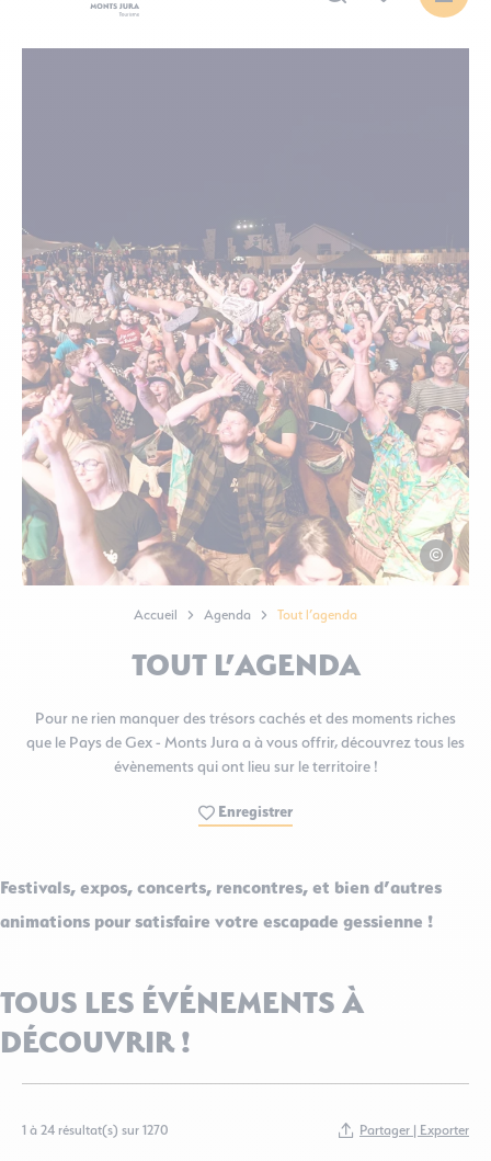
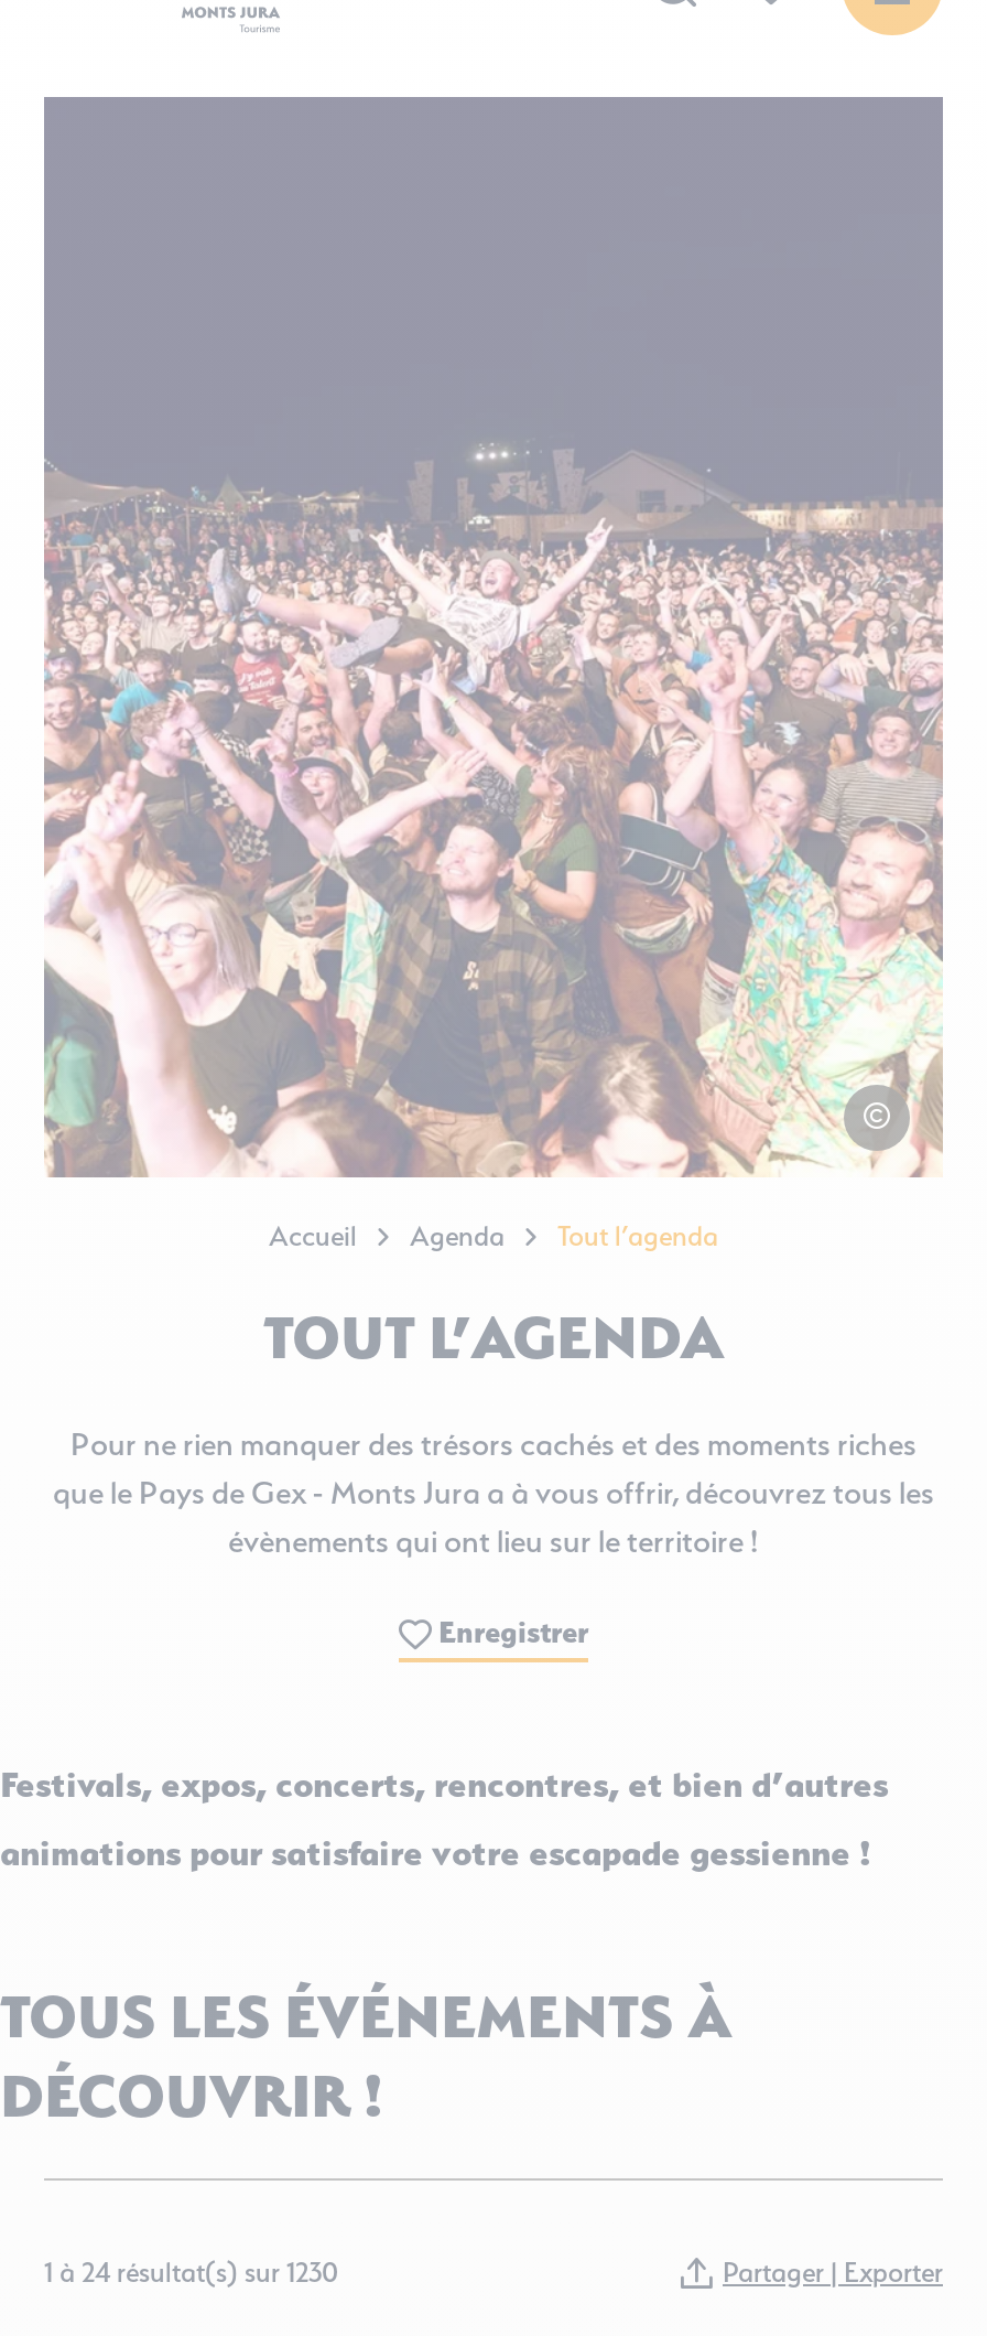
[22,1122,169,1138] 1 à 24 résultat(s) sur 1270 -> [44,2256,339,2289] 1 à 24 résultat(s) sur 1230

